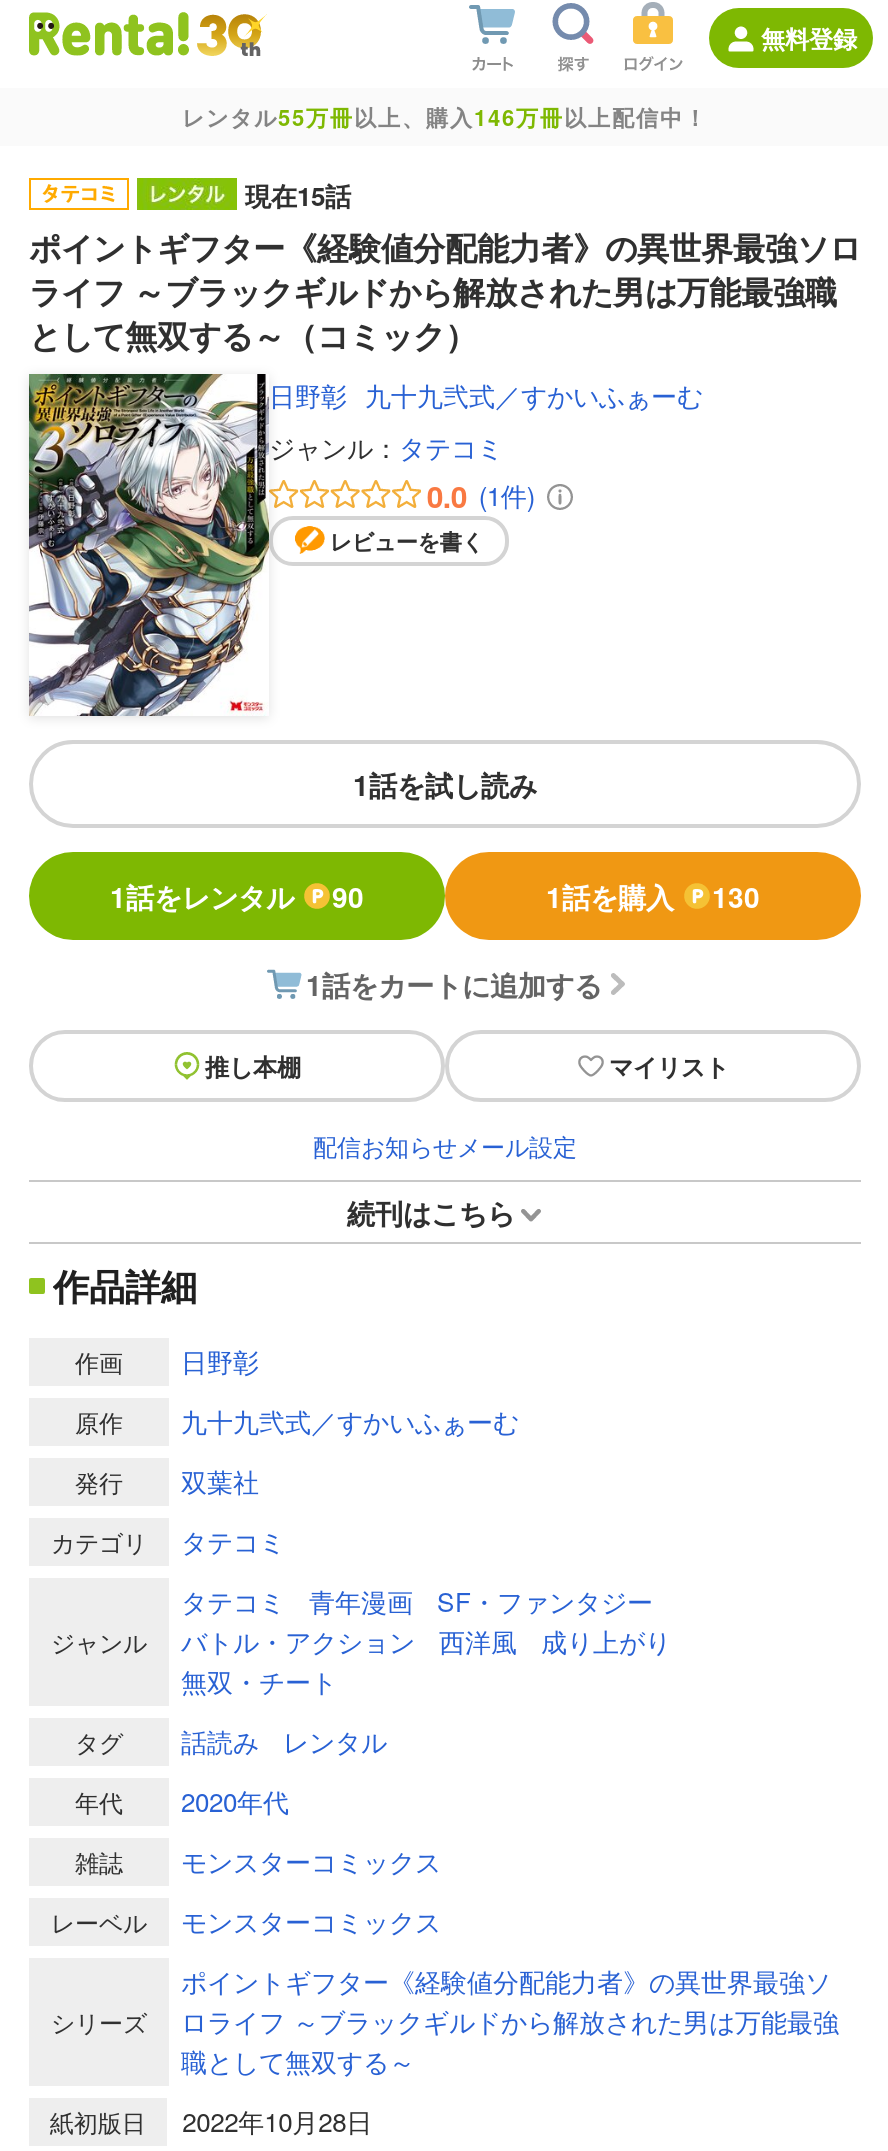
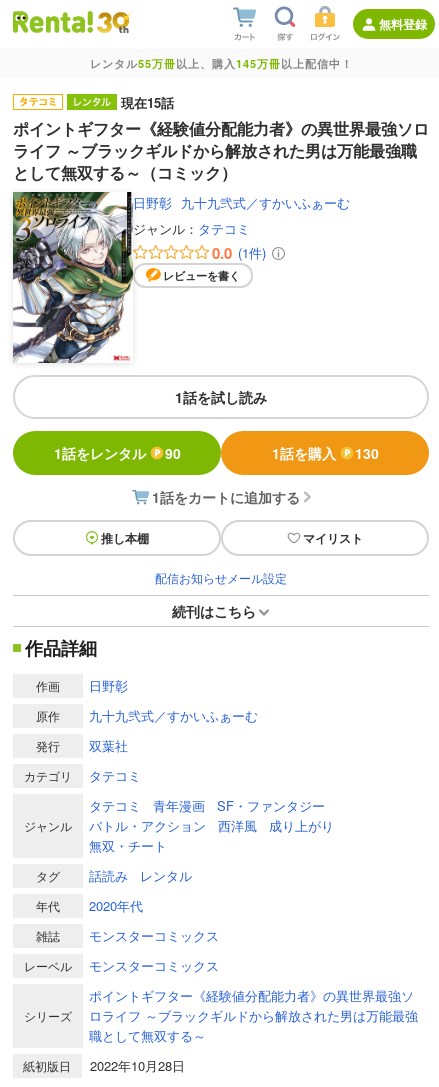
[182,102,708,132] レンタル55万冊以上、購入146万冊以上配信中！ -> [89,56,352,71] レンタル55万冊以上、購入145万冊以上配信中！

